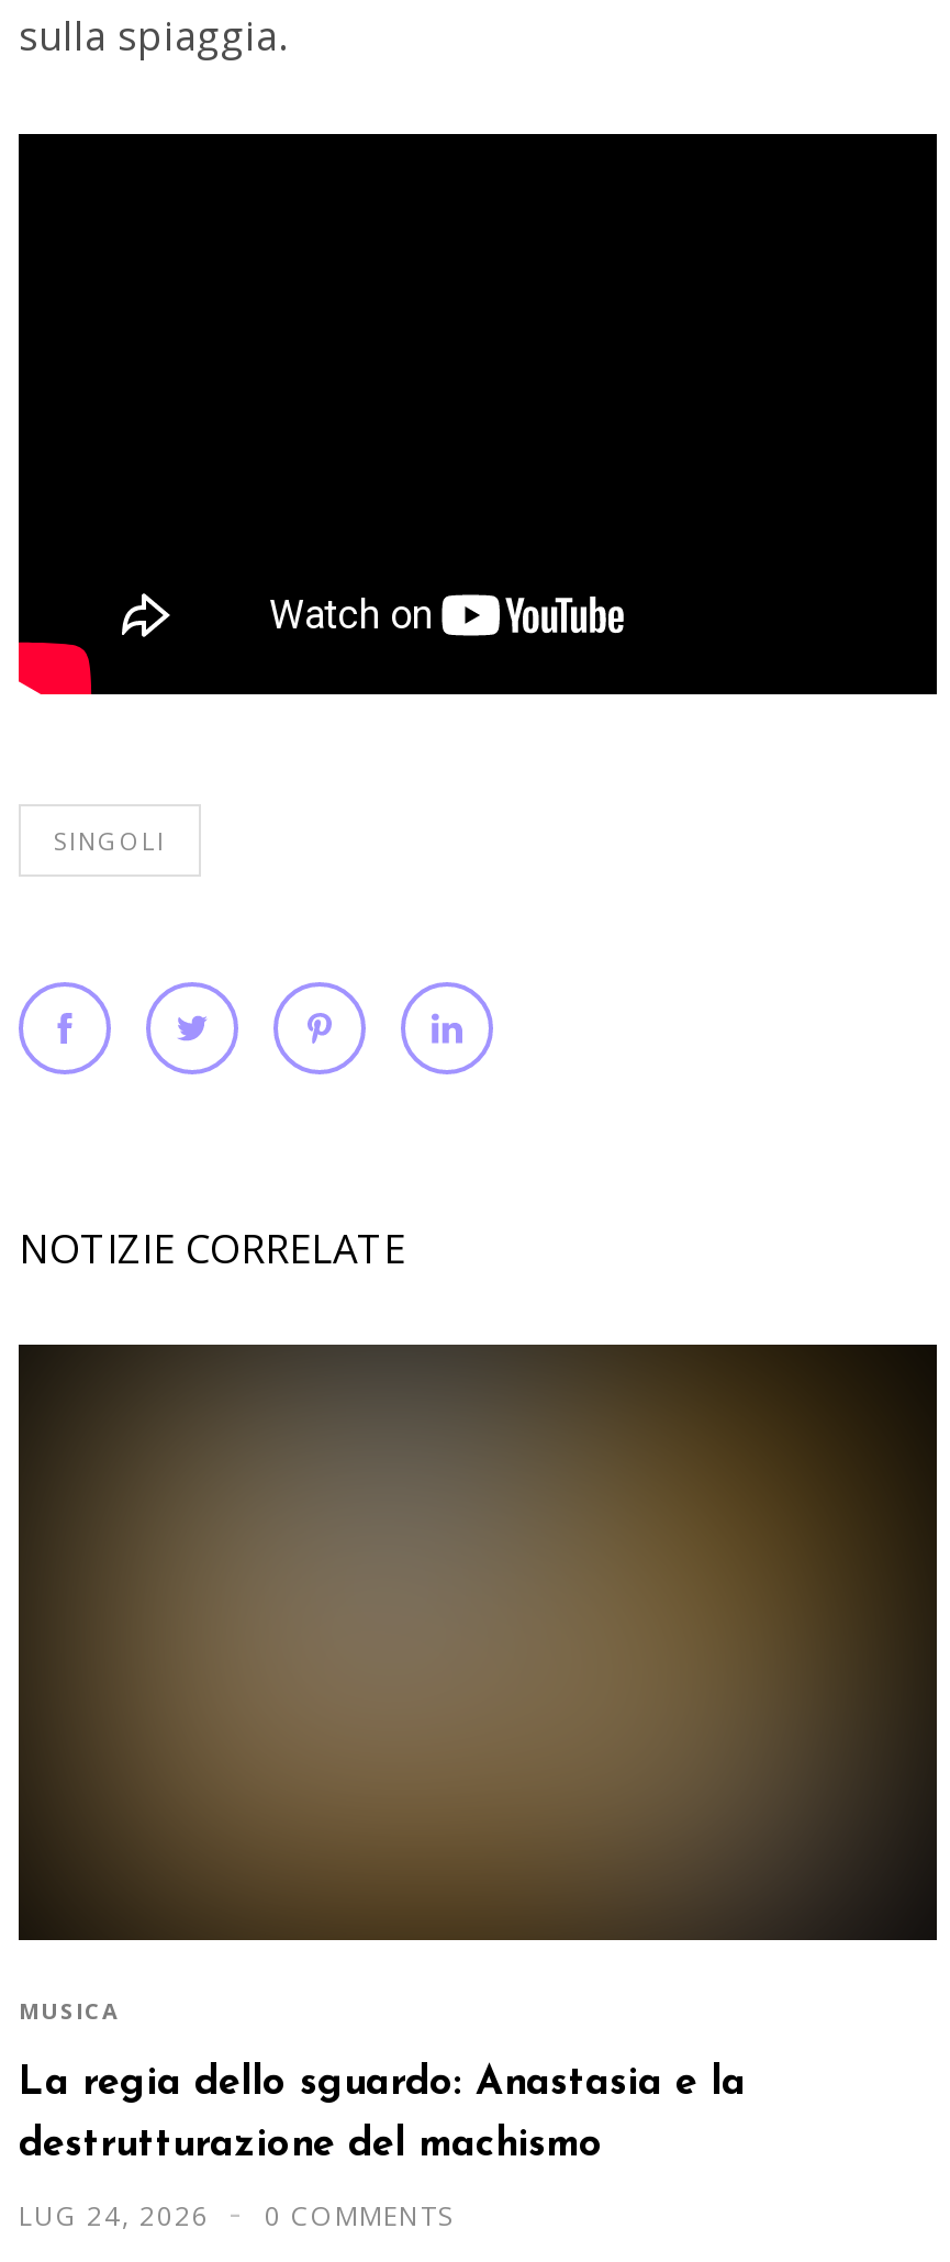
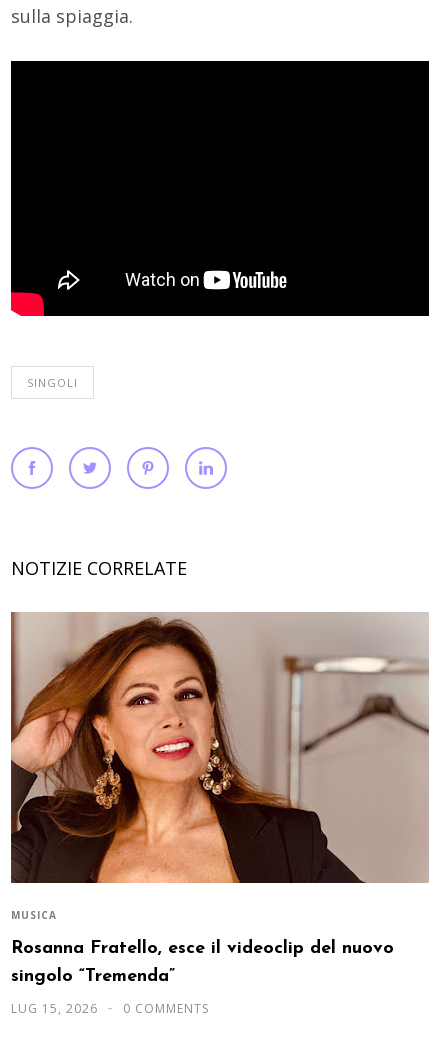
[16,1342,939,1942] [image] -> [10,611,429,884] [image]
[19,2063,746,2105] La regia dello sguardo: Anastasia e la -> [11,939,394,958] Rosanna Fratello, esce il videoclip del nuovo
[19,2125,603,2167] destrutturazione del machismo -> [11,967,175,986] singolo “Tremenda”
[19,2197,454,2235] LUG 24, 2026 0 COMMENTS -> [11,1000,209,1017] LUG 15, 2026 0 COMMENTS

